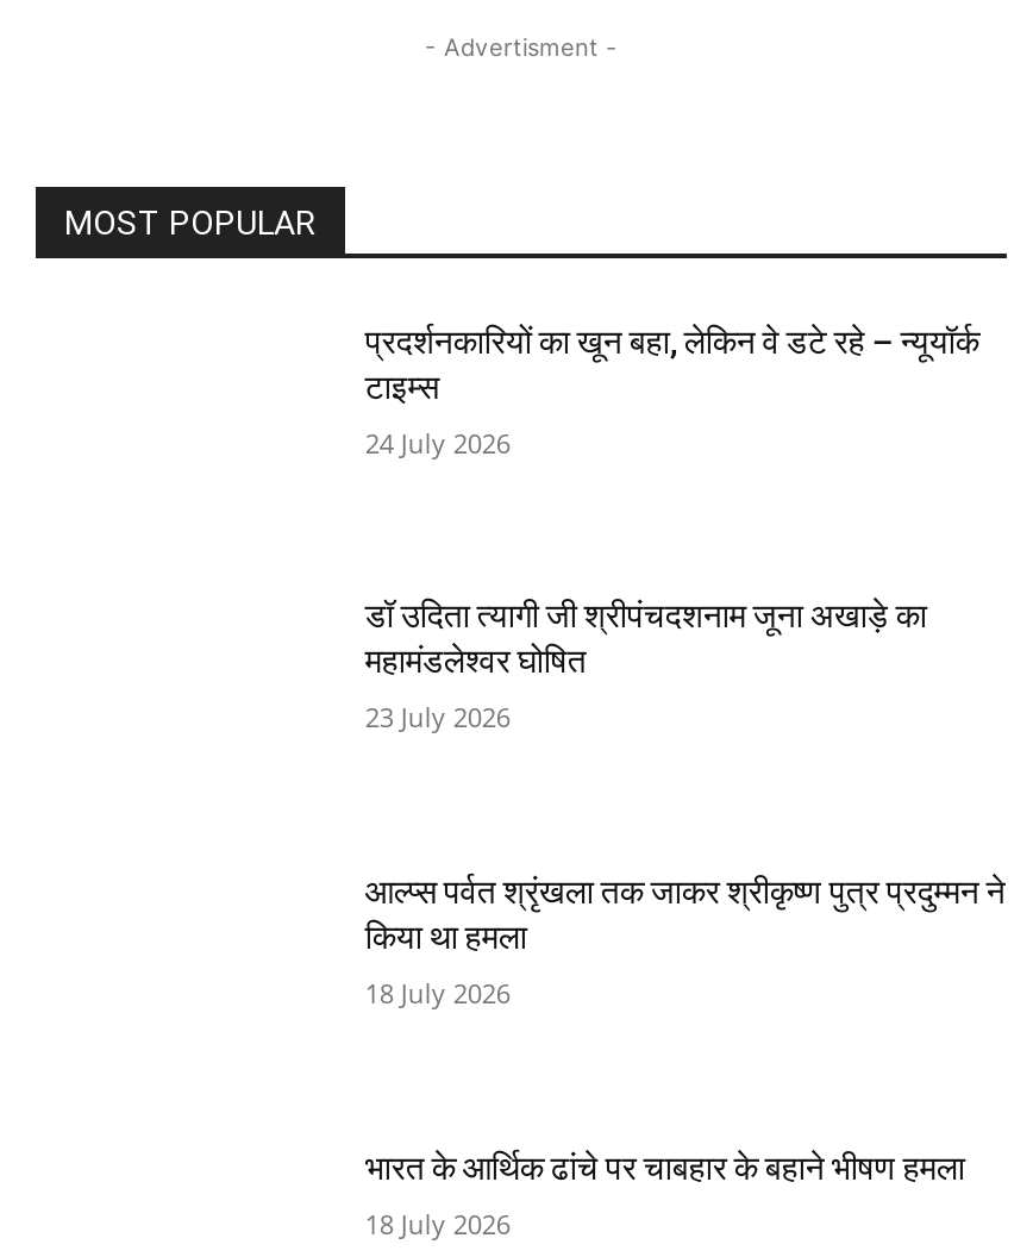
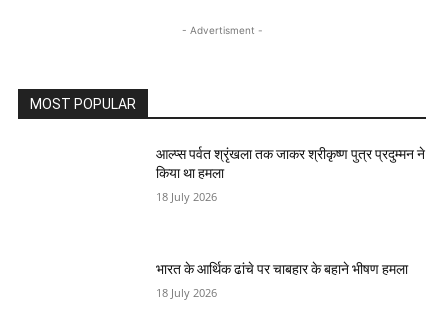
[365,322,979,460] प्रदर्शनकारियों का खून बहा, लेकिन वे डटे रहे – न्यूयॉर्क | टाइम्स | 24 July 2026 -> none
[365,597,927,735] डॉ उदिता त्यागी जी श्रीपंचदशनाम जूना अखाड़े का | महामंडलेश्वर घोषित | 23 July 2026 -> none

